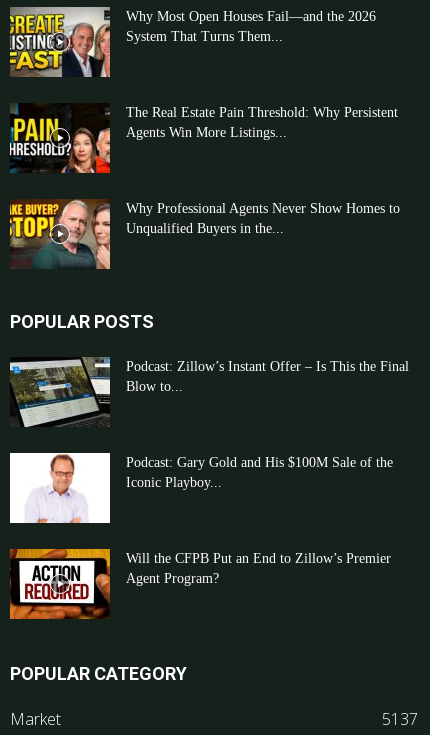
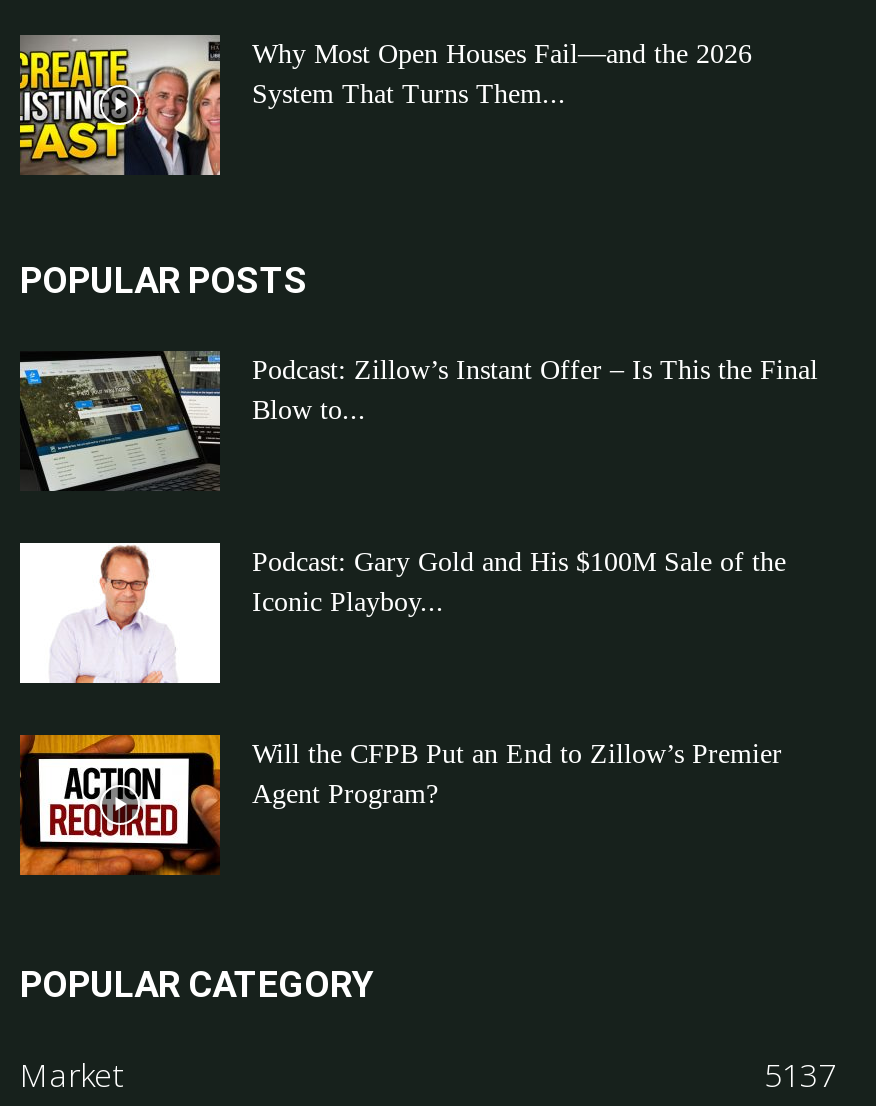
[9,104,398,174] [image] | The Real Estate Pain Threshold: Why Persistent | Agents Win More Listings... -> none
[9,199,400,270] [image] | Why Professional Agents Never Show Homes to | Unqualified Buyers in the... -> none

